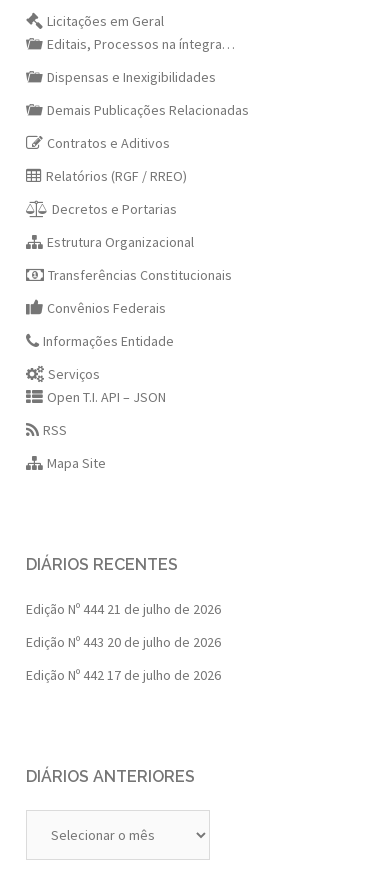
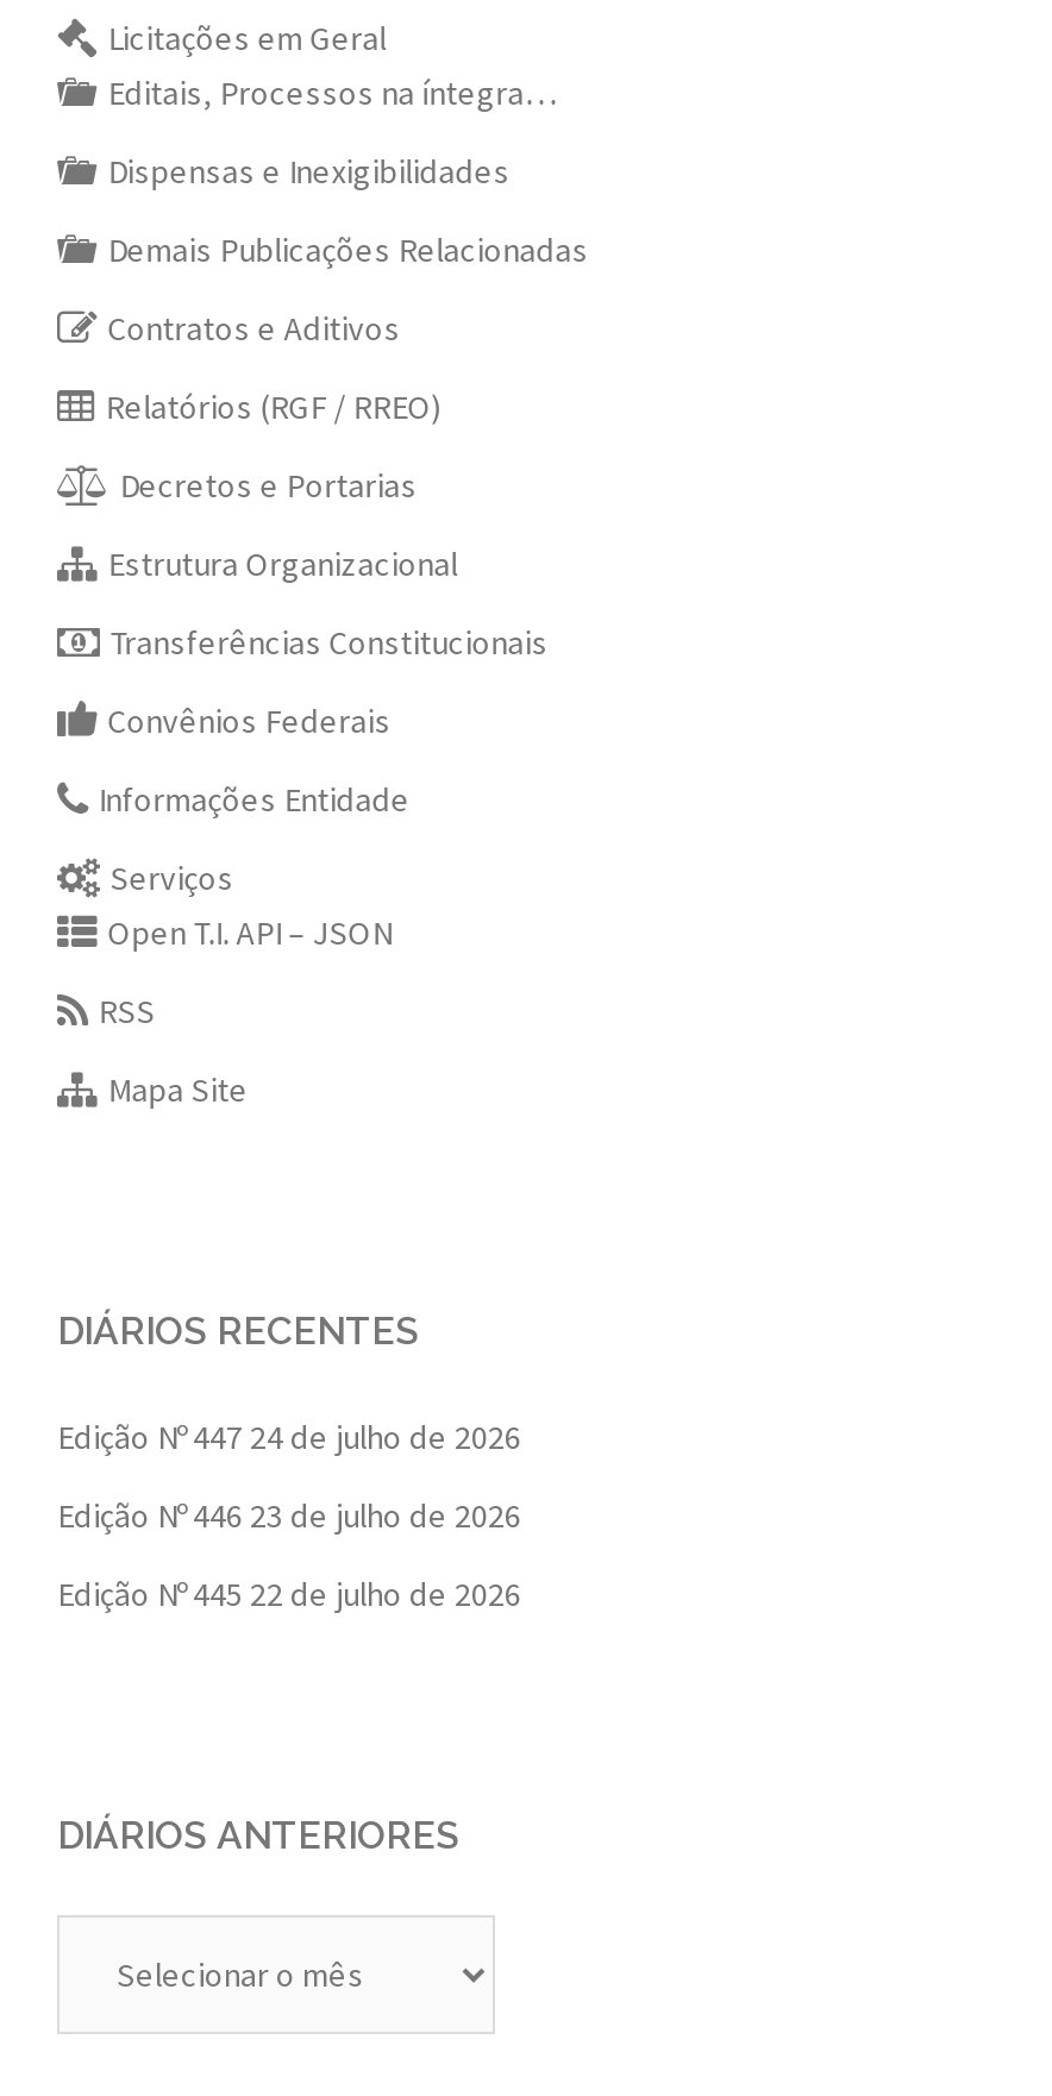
[26,600,221,618] Edição Nº 444 21 de julho de 2026 -> [57,1416,521,1459] Edição Nº 447 24 de julho de 2026
[26,633,221,651] Edição Nº 443 20 de julho de 2026 -> [57,1495,521,1537] Edição Nº 446 23 de julho de 2026
[26,666,221,684] Edição Nº 442 17 de julho de 2026 -> [57,1573,521,1616] Edição Nº 445 22 de julho de 2026

